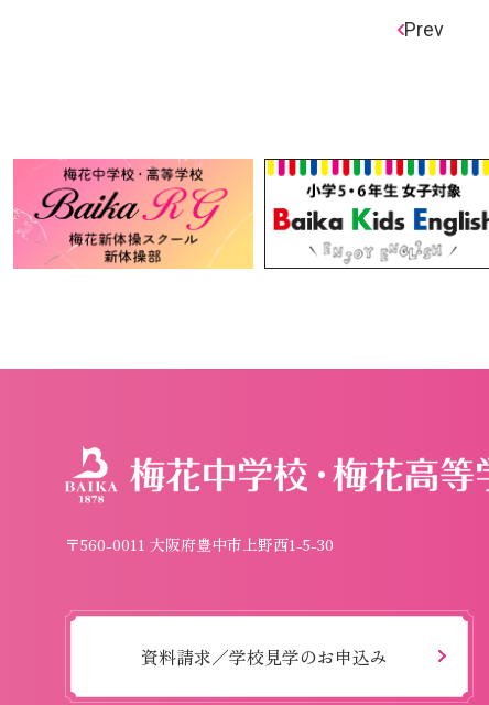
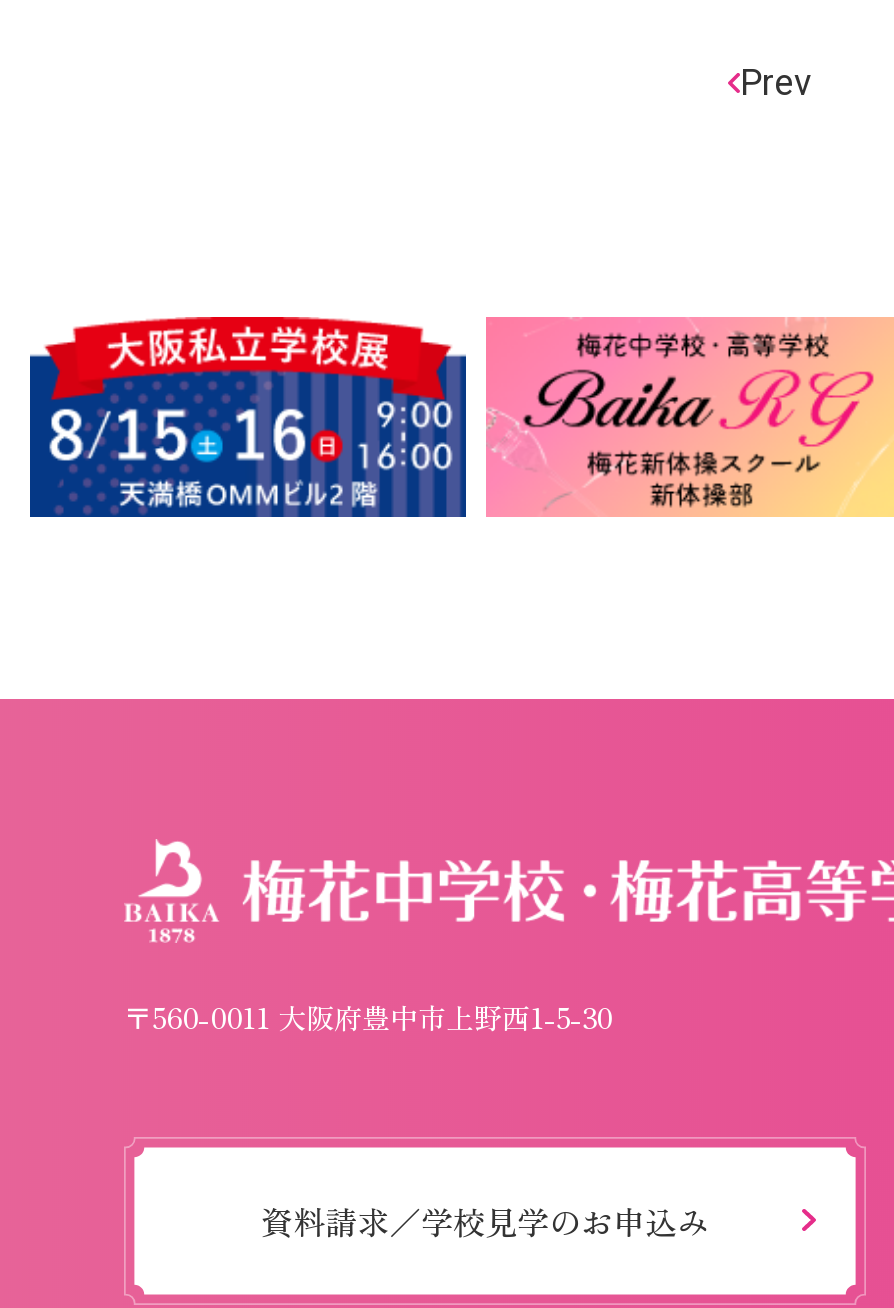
[12,158,254,270] [image] -> [28,317,468,519] [image]
[263,158,486,270] [image] -> [486,317,888,517] [image]

